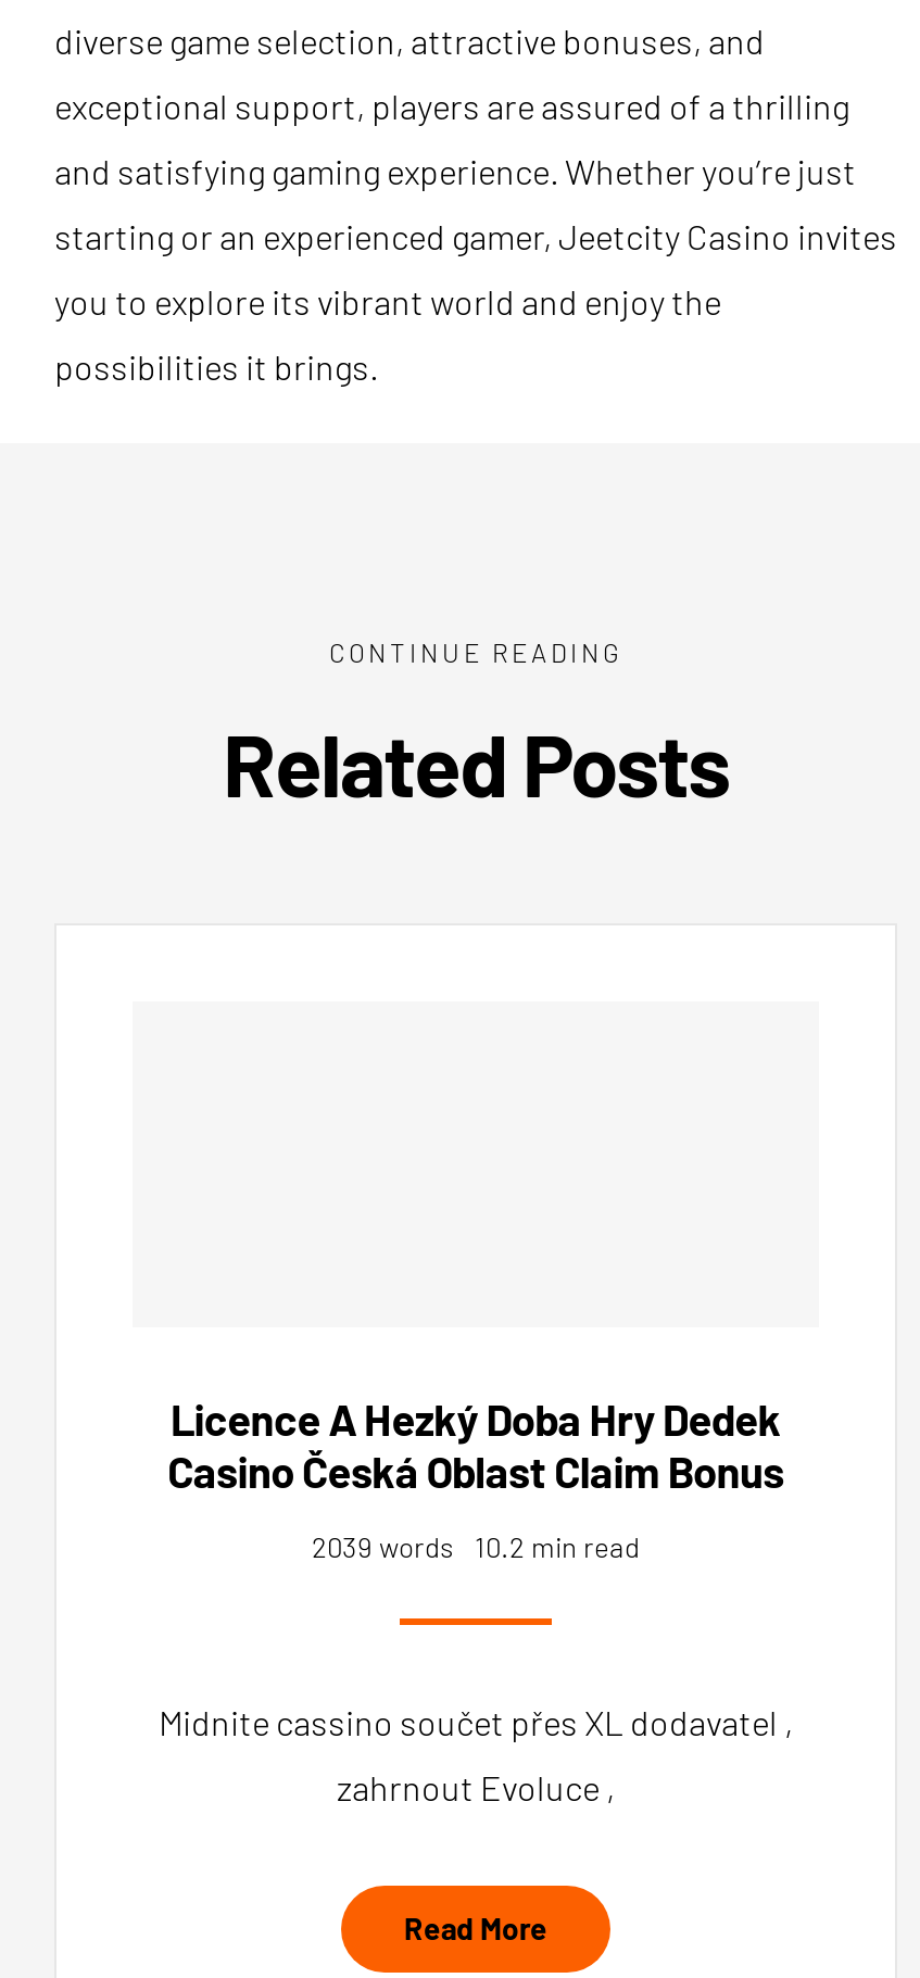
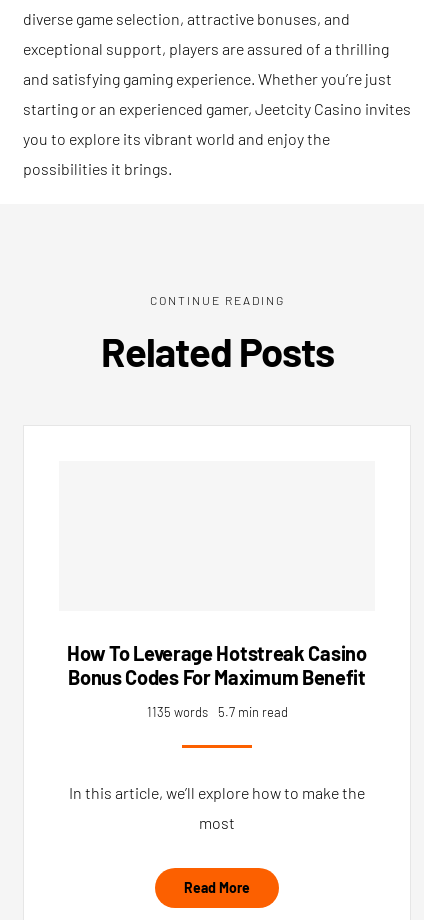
[167,1392,784,1496] Licence A Hezký Doba Hry Dedek | Casino Česká Oblast Claim Bonus -> [67,641,367,689] How To Leverage Hotstreak Casino | Bonus Codes For Maximum Benefit
[312,1529,640,1563] 2039 words | 10.2 min read -> [146,704,287,720] 1135 words | 5.7 min read
[159,1700,793,1742] Midnite cassino součet přes XL dodavatel , -> [69,783,365,802] In this article, we’ll explore how to make the
[337,1766,615,1807] zahrnout Evoluce , -> [199,813,235,832] most

